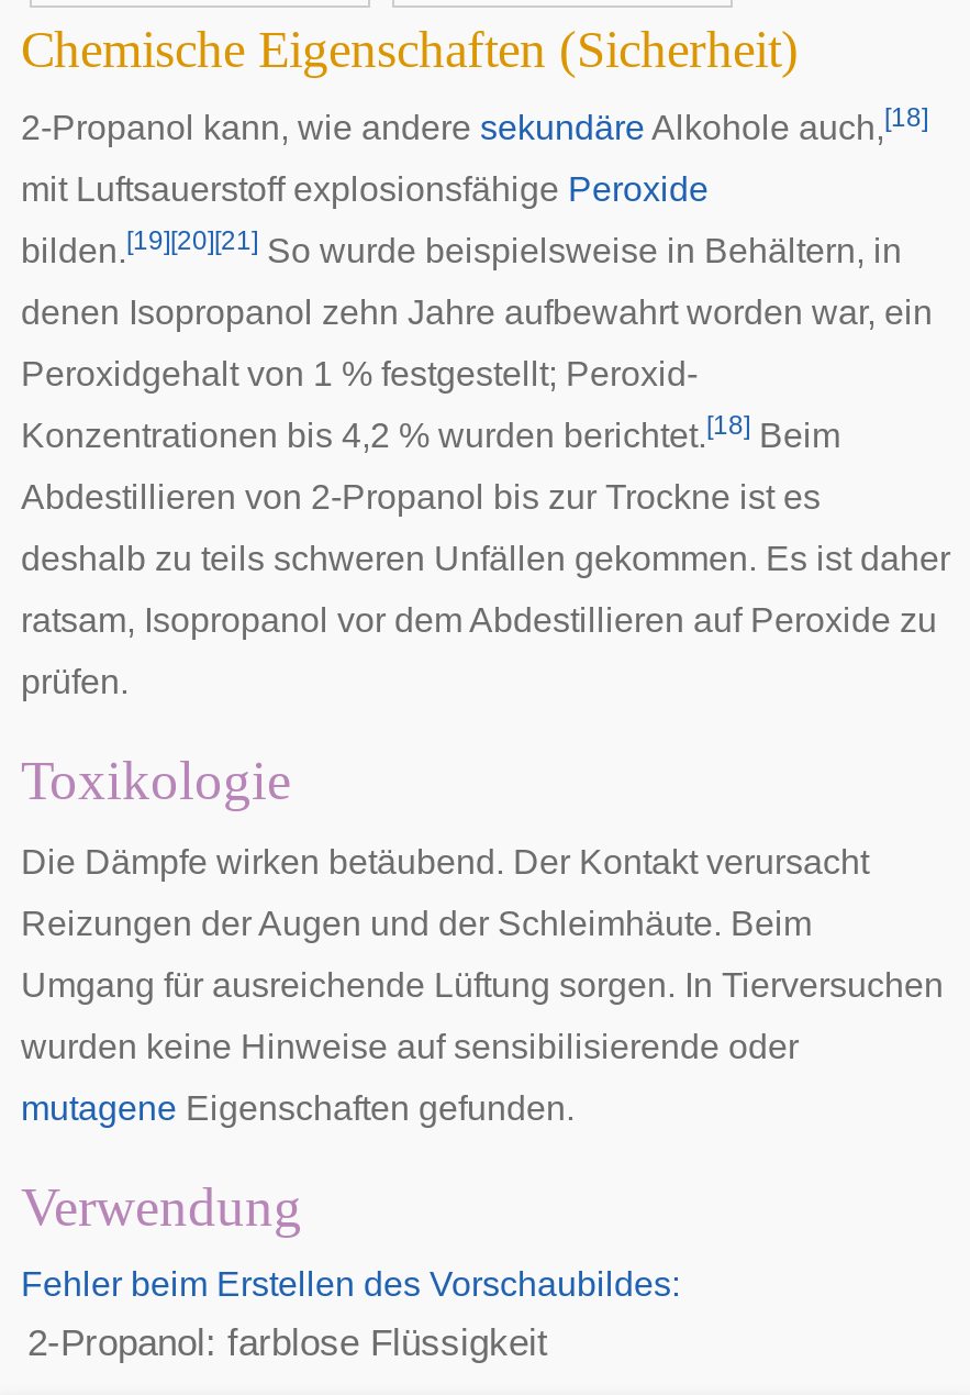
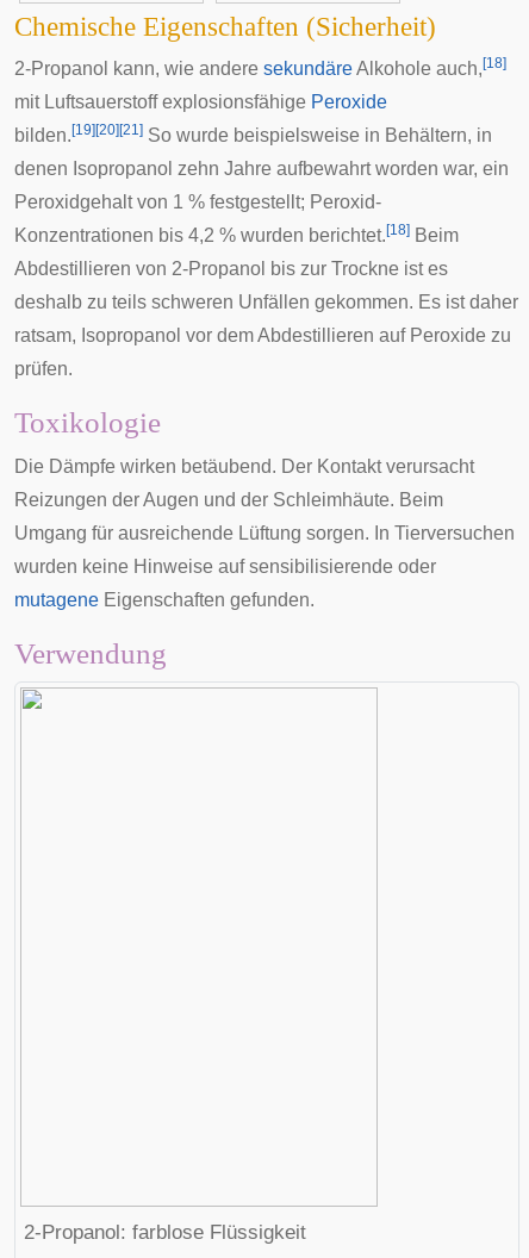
[21,1264,680,1302] Fehler beim Erstellen des Vorschaubildes: -> none

